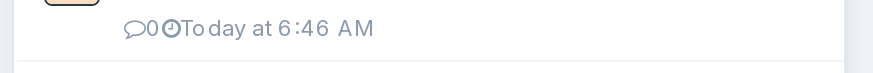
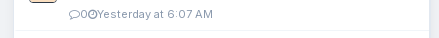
[180,14,374,42] Today at 6:46 AM -> [97,7,213,21] Yesterday at 6:07 AM

